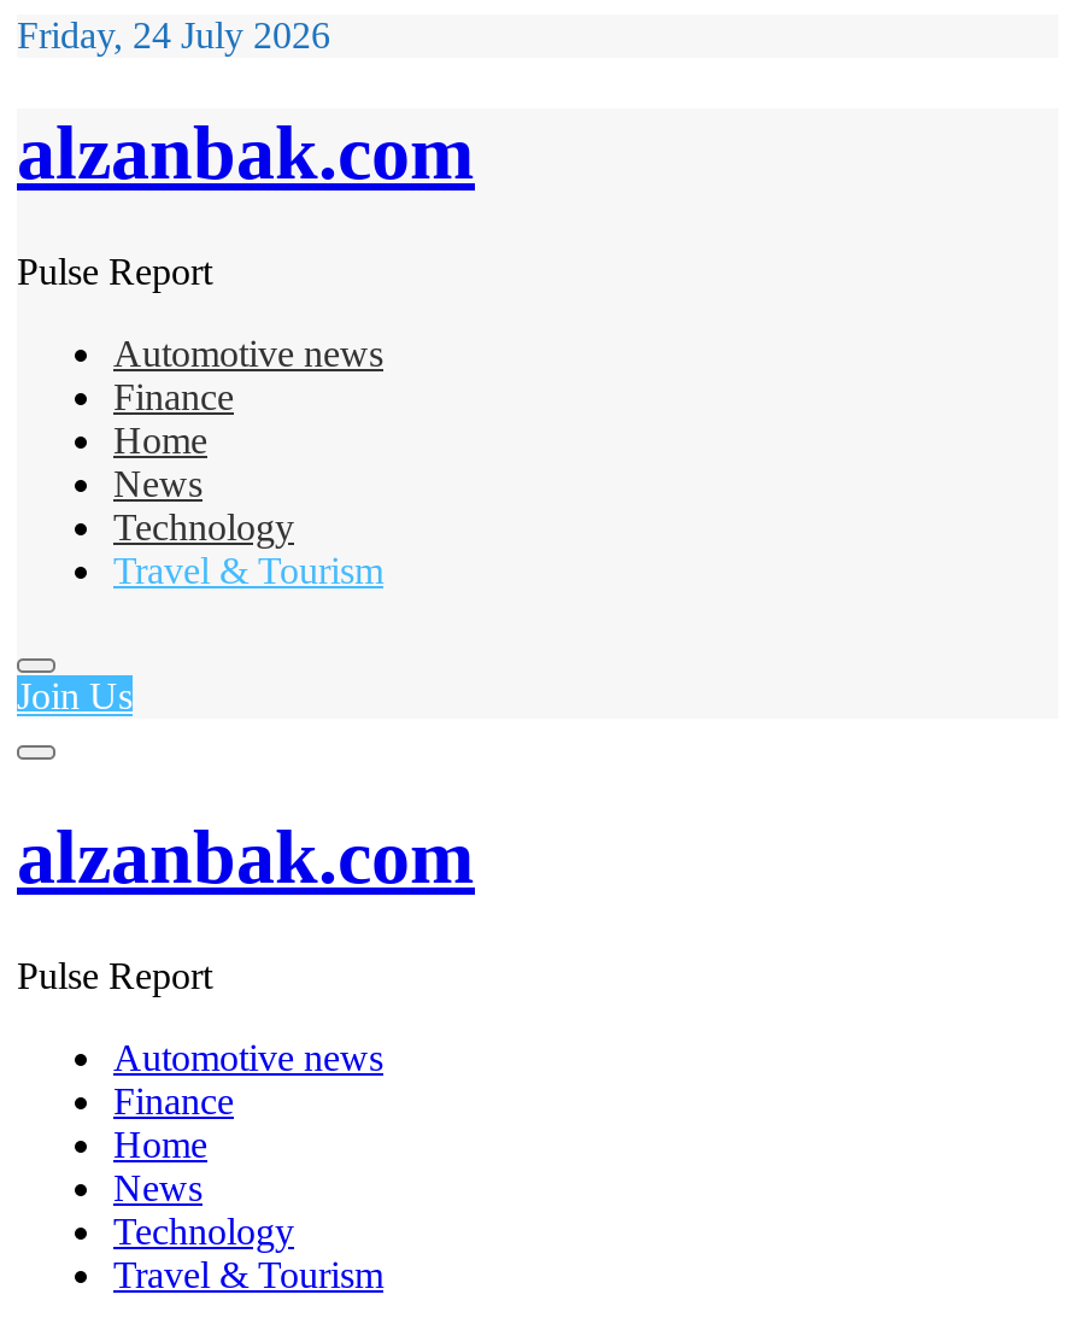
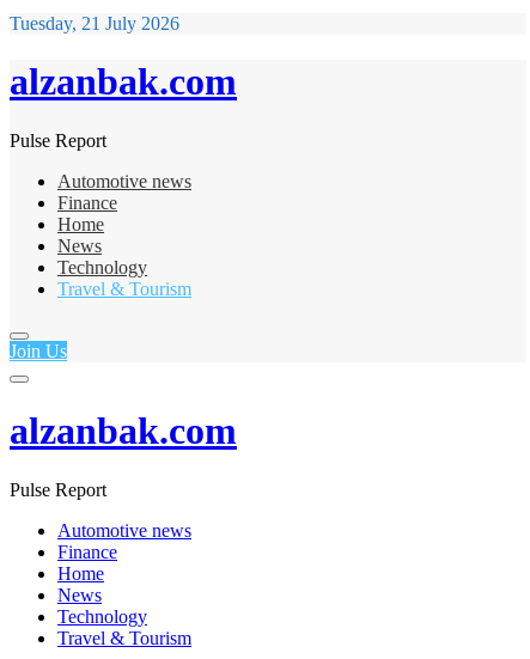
[17,14,330,55] Friday, 24 July 2026 -> [10,13,179,33] Tuesday, 21 July 2026

